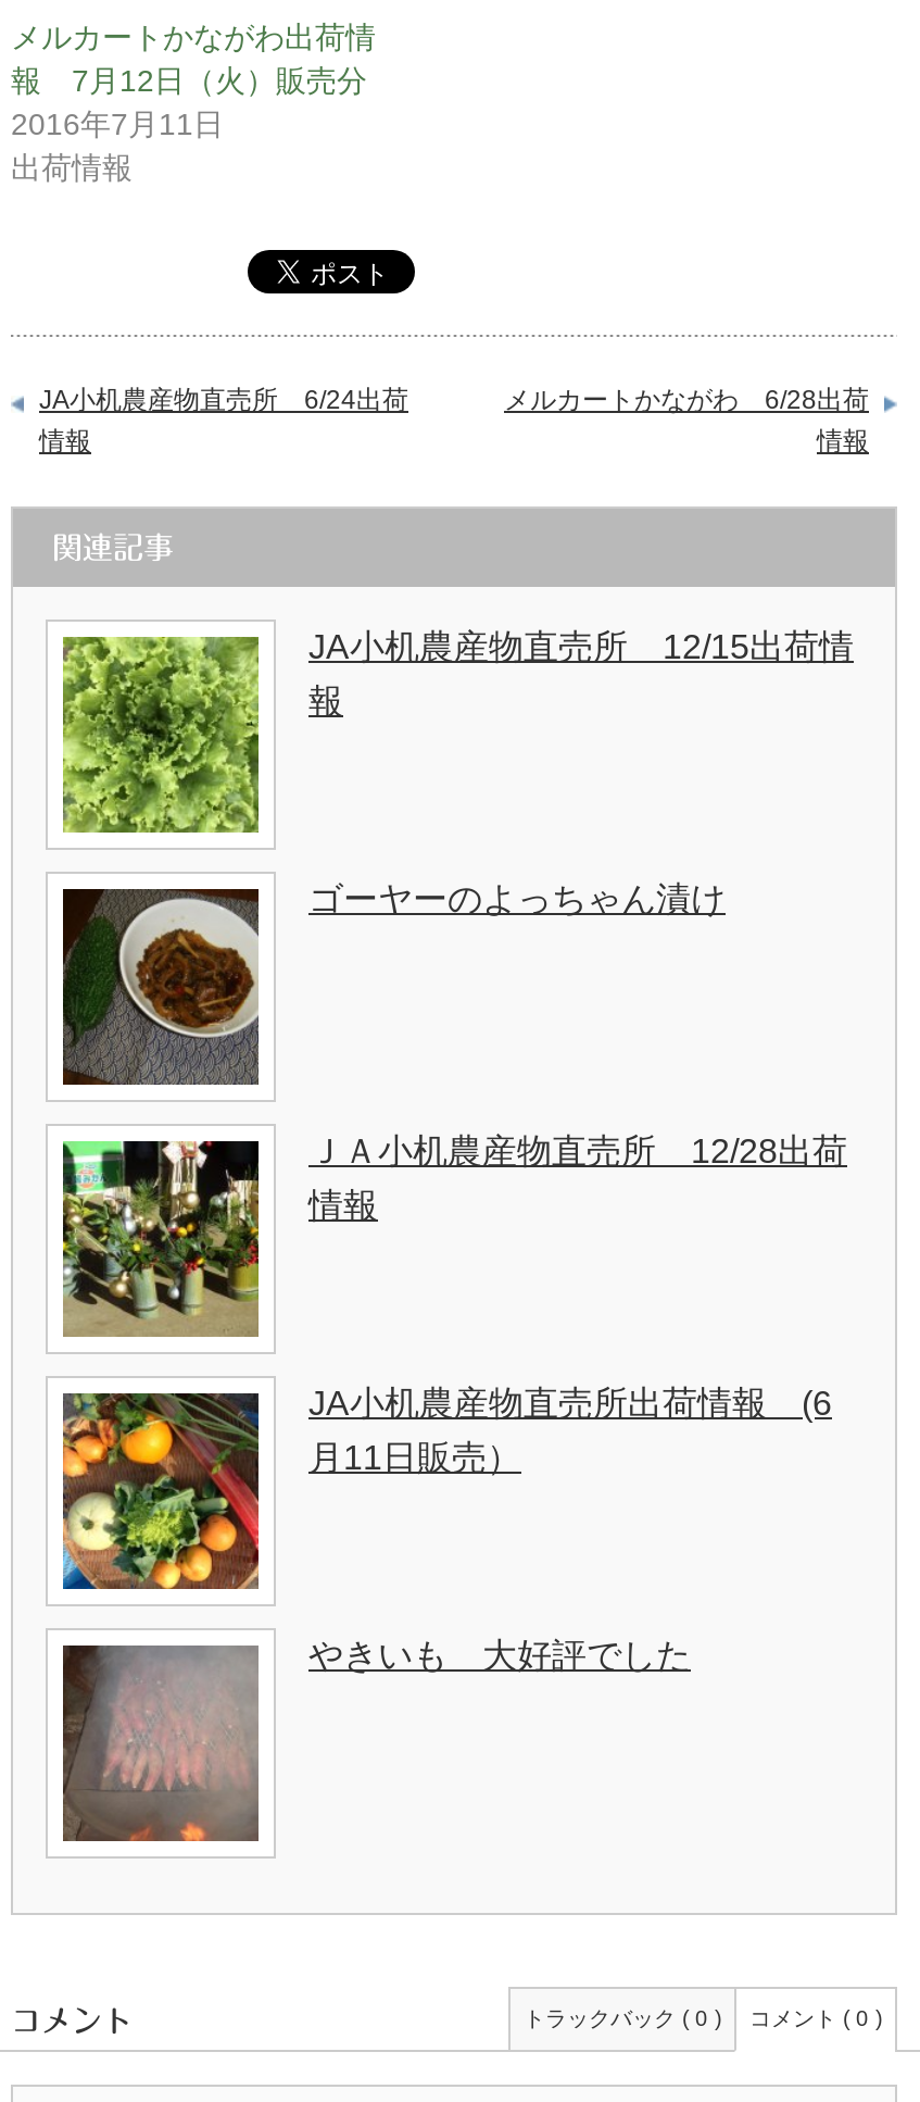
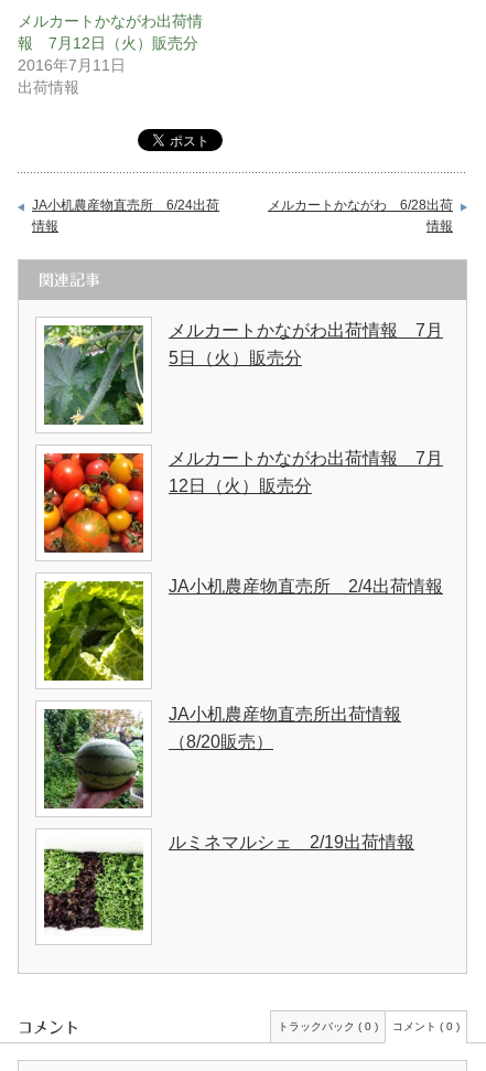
[63,629,854,835] [image] | JA小机農産物直売所 12/15出荷情 -> [44,321,443,426] [image] | メルカートかながわ出荷情報 7月
[308,683,343,720] 報 -> [169,349,302,368] 5日（火）販売分
[61,881,726,1085] [image] | ゴーヤーのよっちゃん漬け -> [43,449,443,553] [image] | メルカートかながわ出荷情報 7月
[61,1139,378,1339] [image] | 情報 -> [43,577,443,682] [image] | JA小机農産物直売所 2/4出荷情報
[308,1133,847,1170] ＪＡ小机農産物直売所 12/28出荷 -> [169,477,312,496] 12日（火）販売分
[61,1385,832,1591] [image] | JA小机農産物直売所出荷情報 (6 -> [43,705,401,810] [image] | JA小机農産物直売所出荷情報
[308,1440,521,1477] 月11日販売） -> [169,733,273,751] （8/20販売）
[61,1637,691,1843] [image] | やきいも 大好評でした -> [43,833,414,936] [image] | ルミネマルシェ 2/19出荷情報

